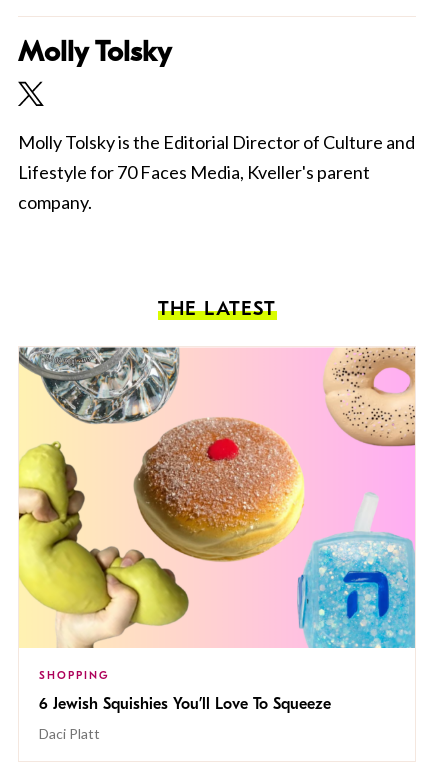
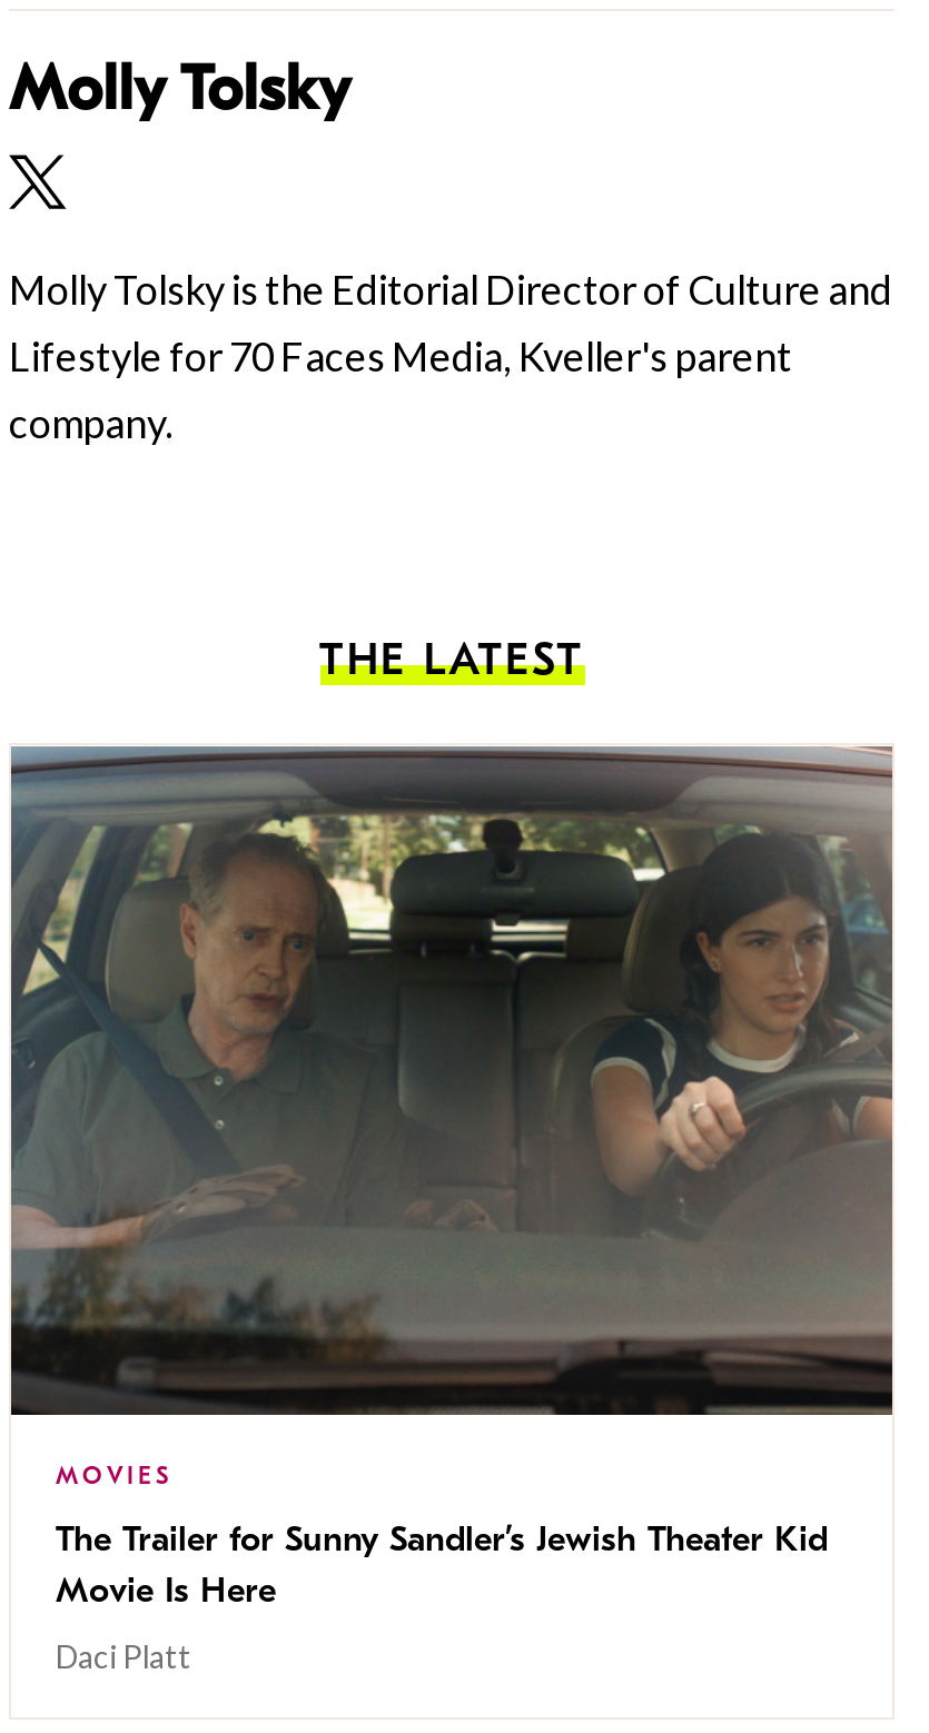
[18,347,416,682] [image] | SHOPPING -> [9,745,895,1491] [image] | MOVIES
[39,695,331,713] 6 Jewish Squishies You’ll Love To Squeeze -> [56,1520,828,1611] The Trailer for Sunny Sandler’s Jewish Theater Kid | Movie Is Here

